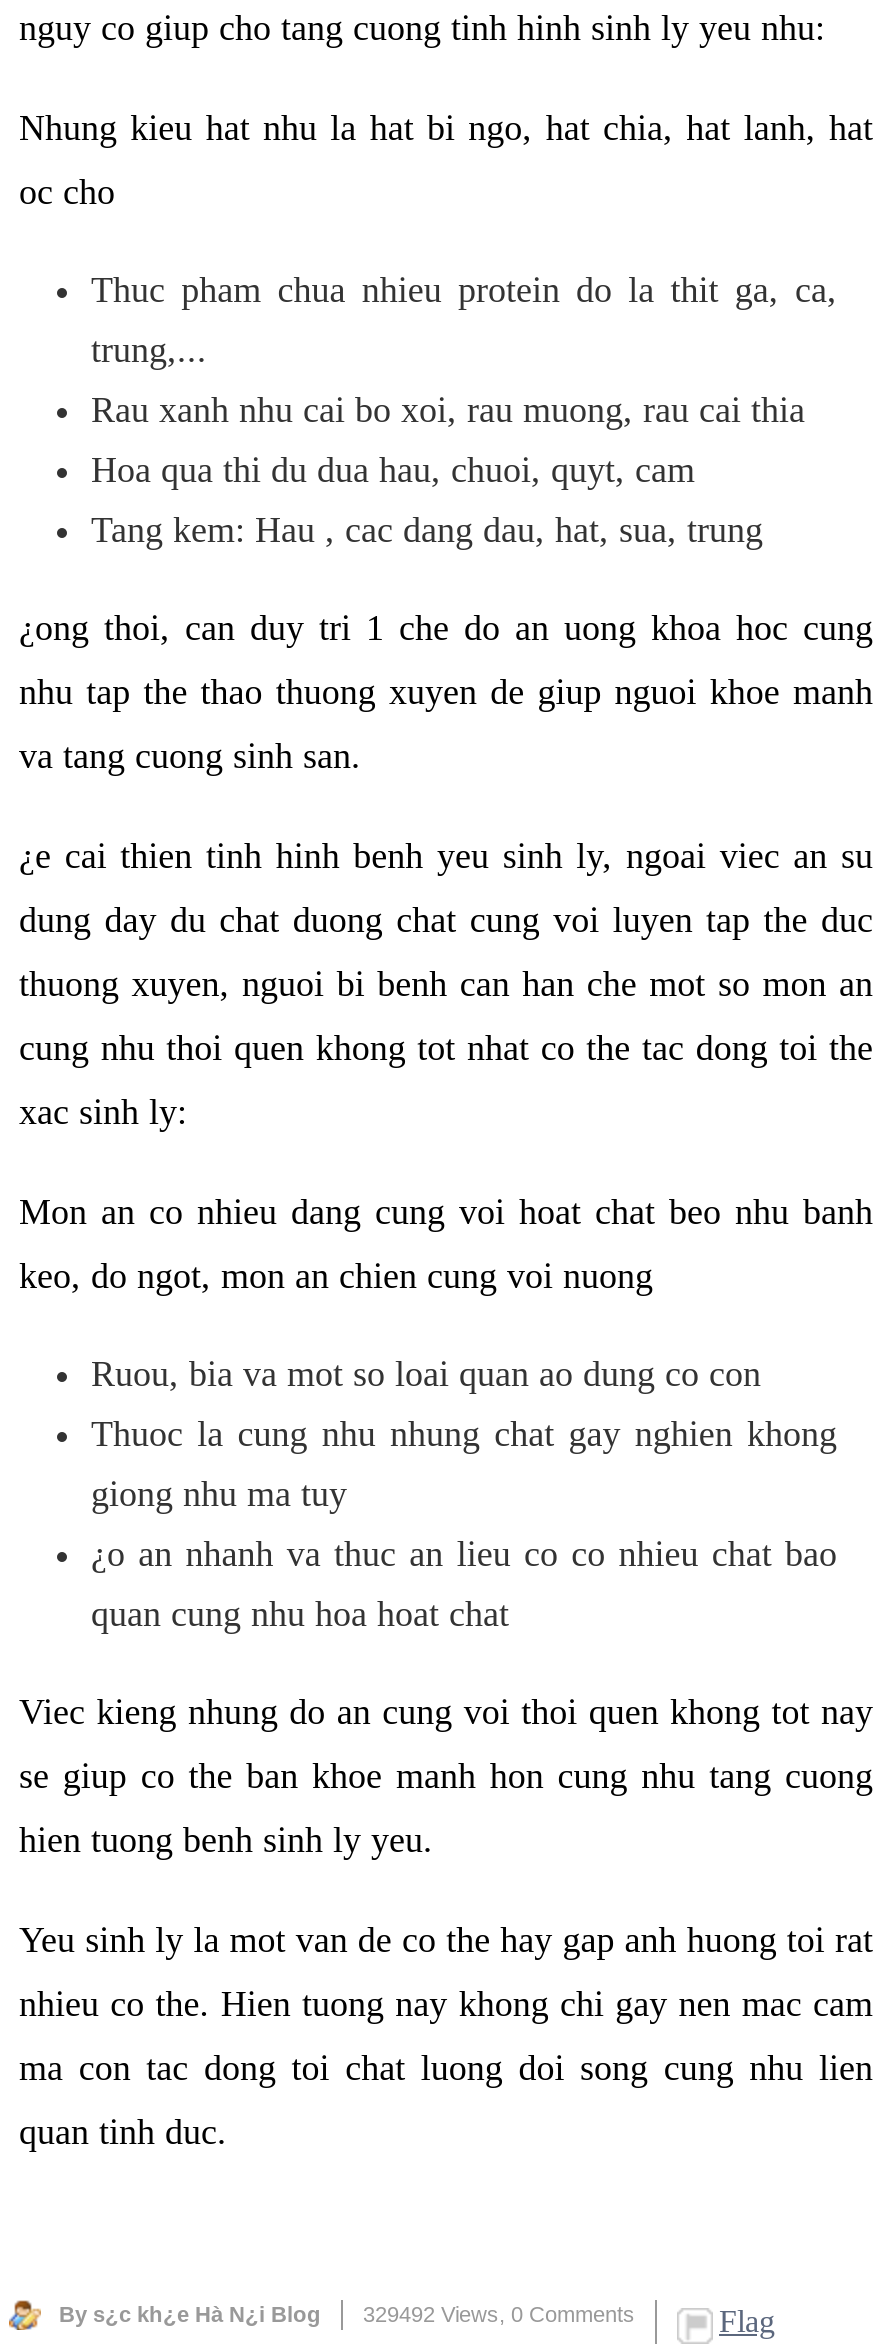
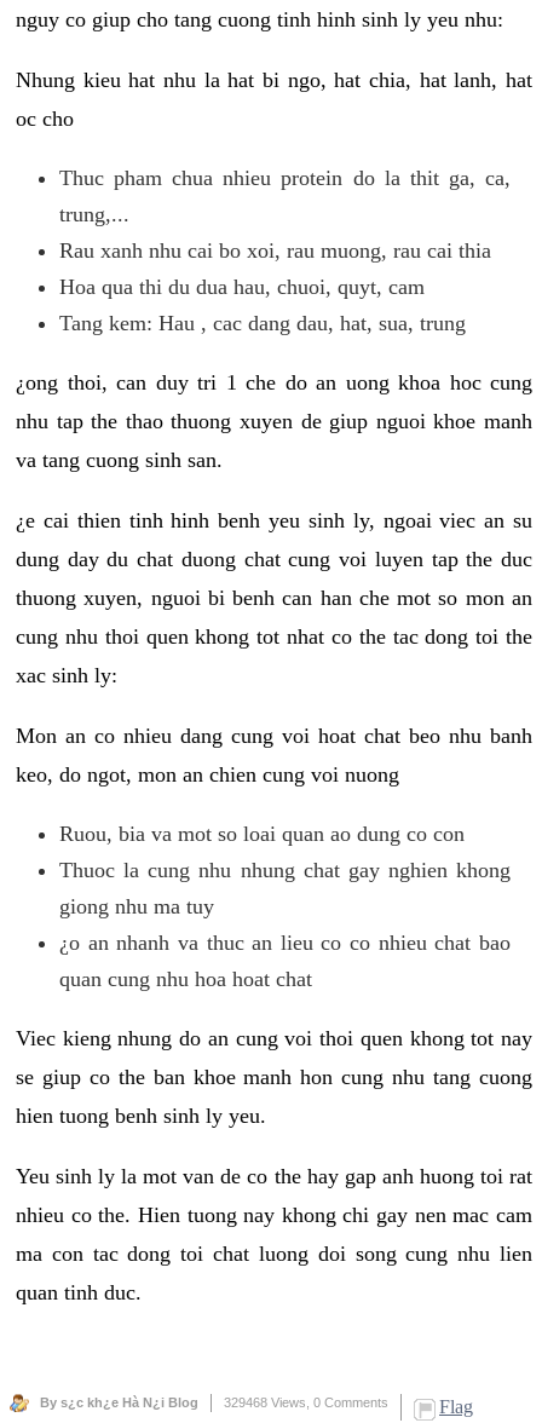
[363,2303,635,2327] 329492 Views, 0 Comments -> [224,1396,388,1410] 329468 Views, 0 Comments

